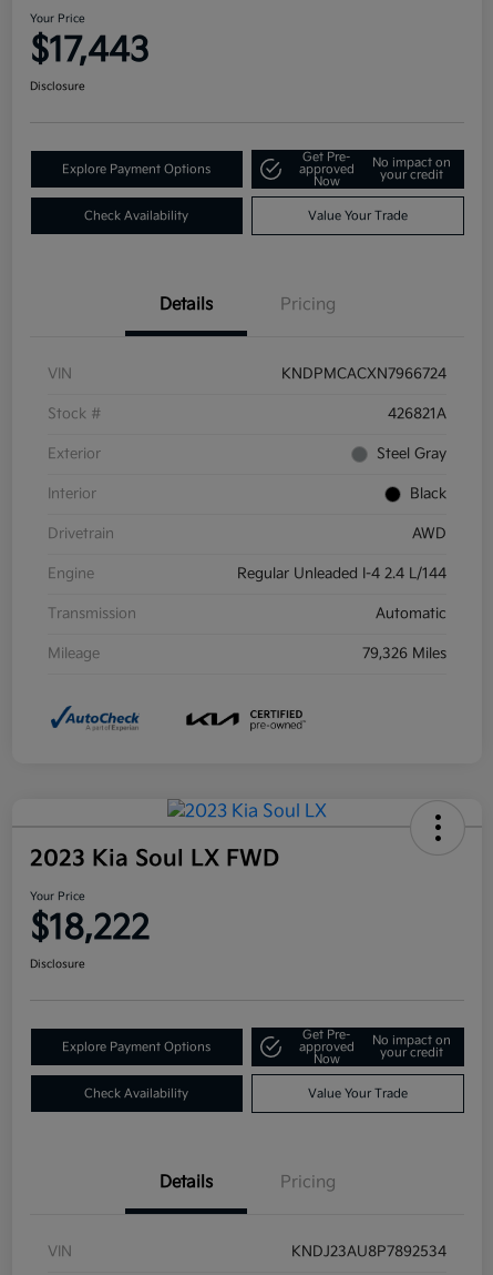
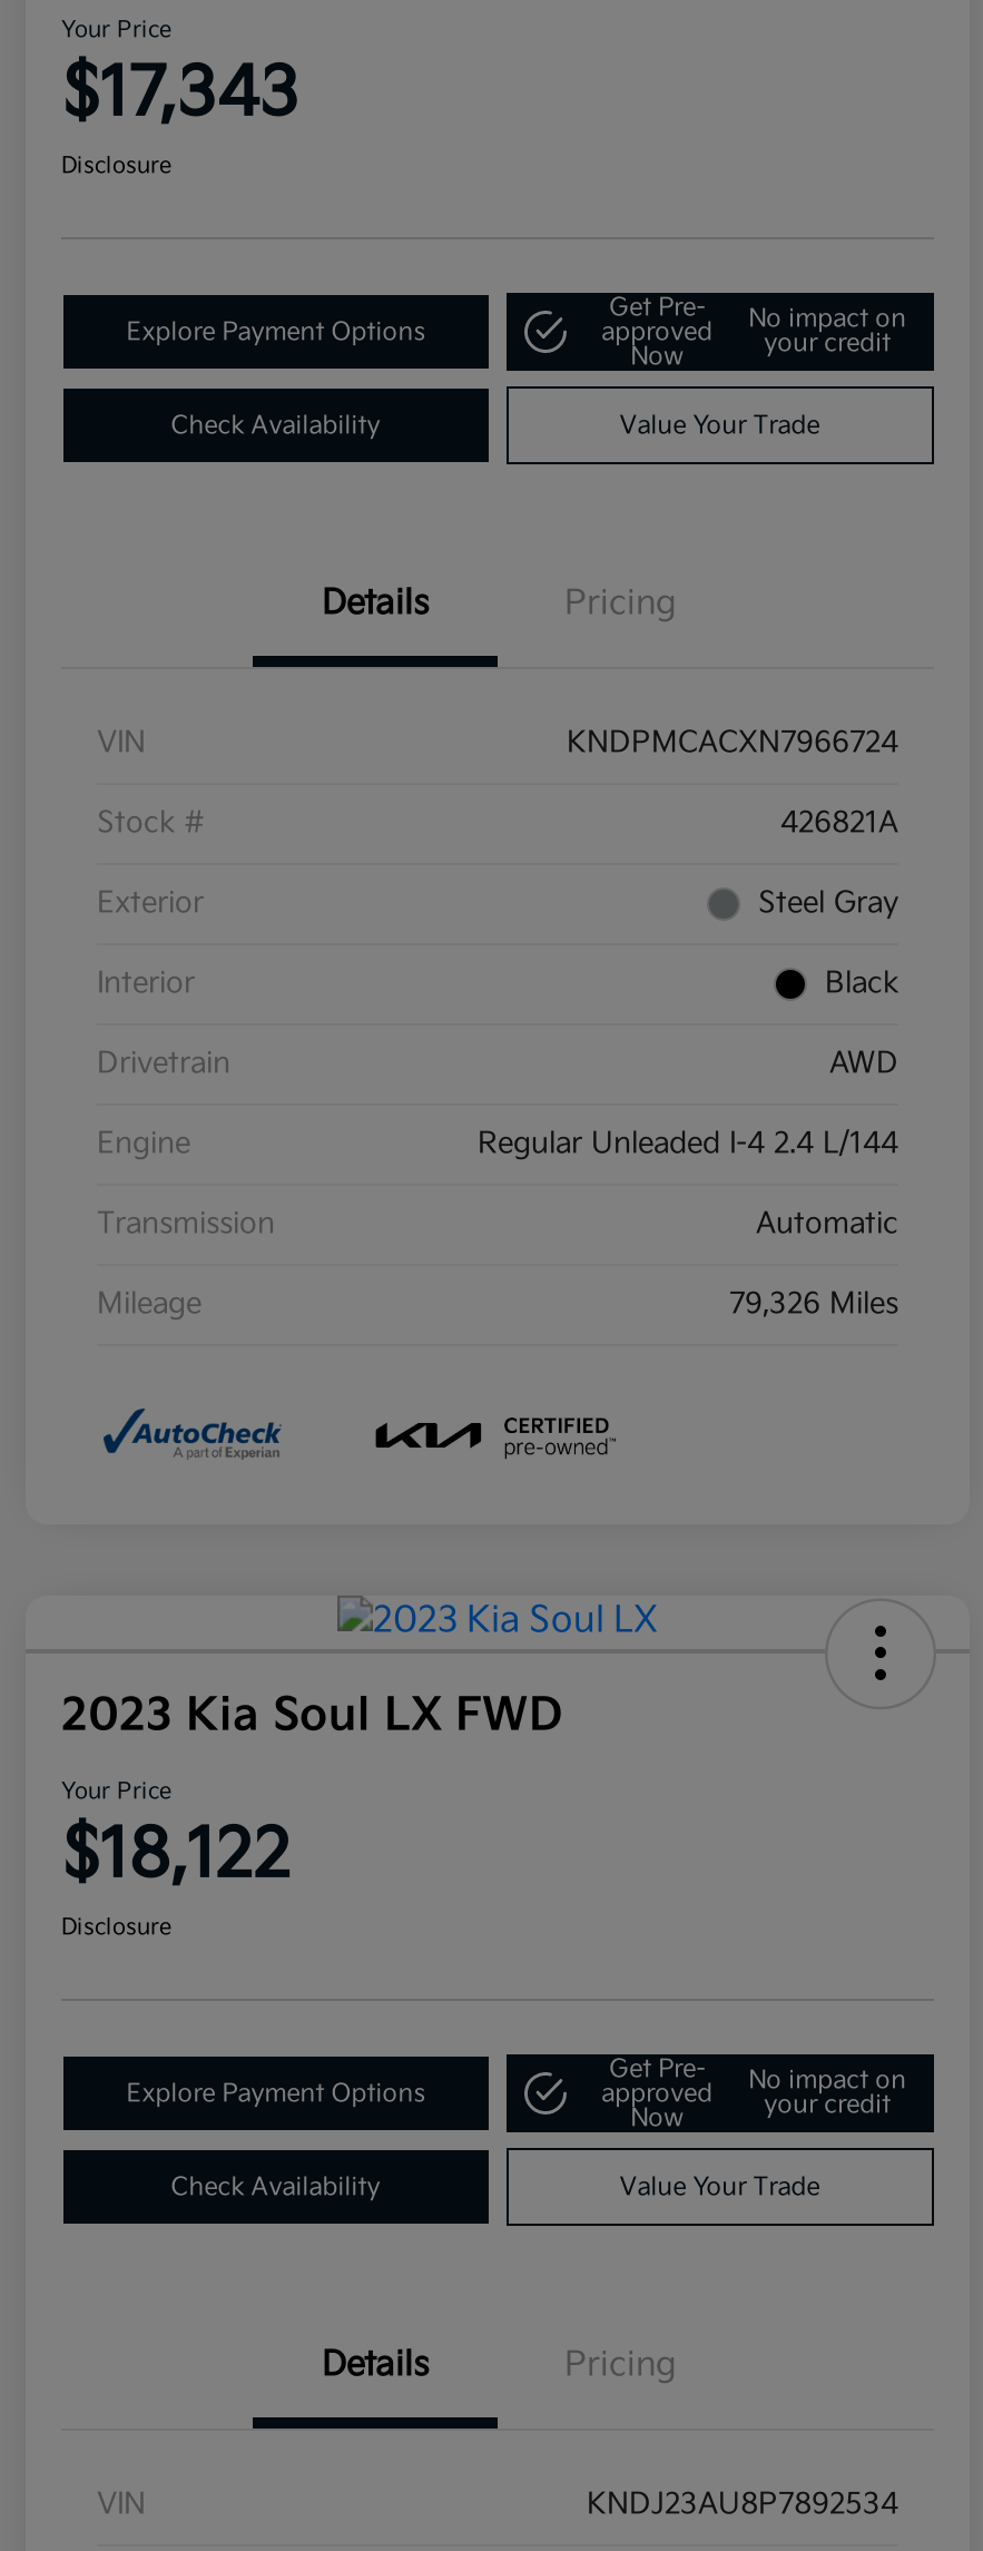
[30,31,150,71] $17,443 -> [61,54,299,135] $17,343
[30,909,150,949] $18,222 -> [61,1816,291,1896] $18,122

